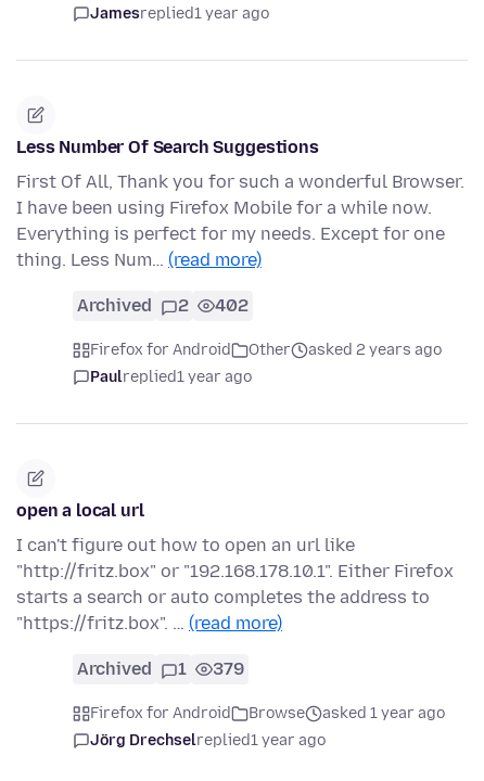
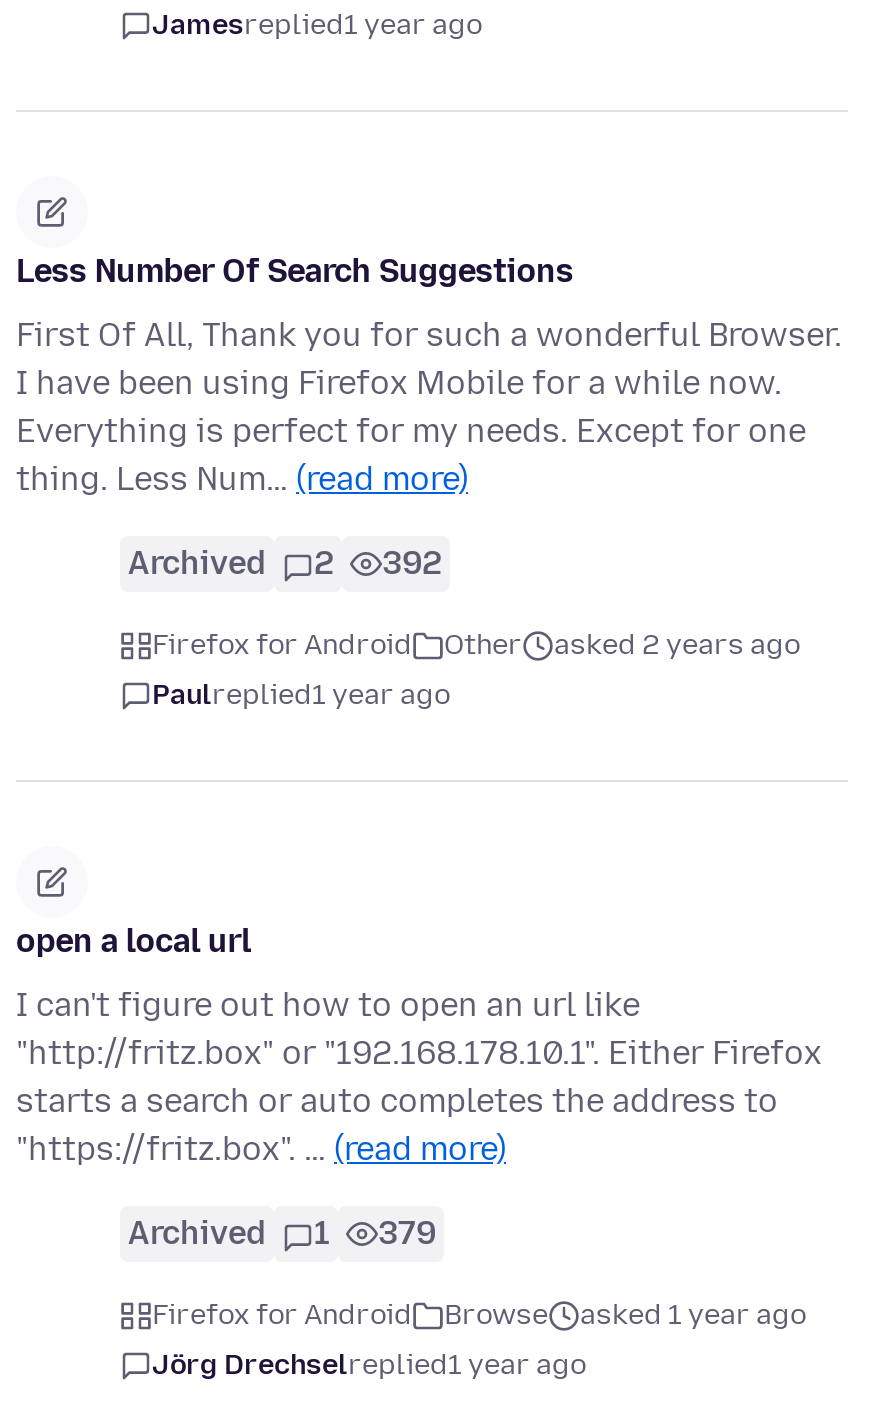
[77,296,249,316] Archived 2 402 -> [128,545,442,583] Archived 2 392

